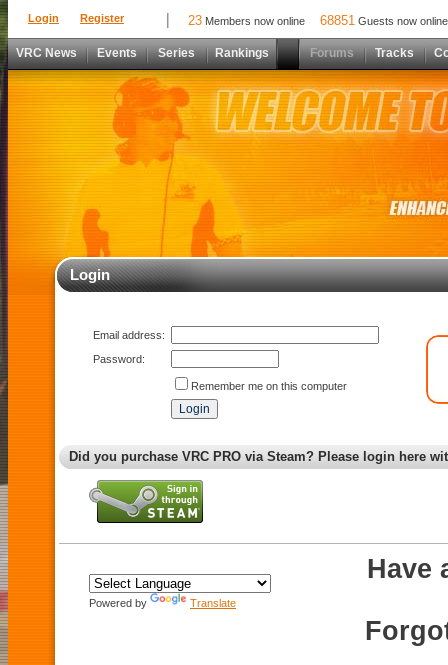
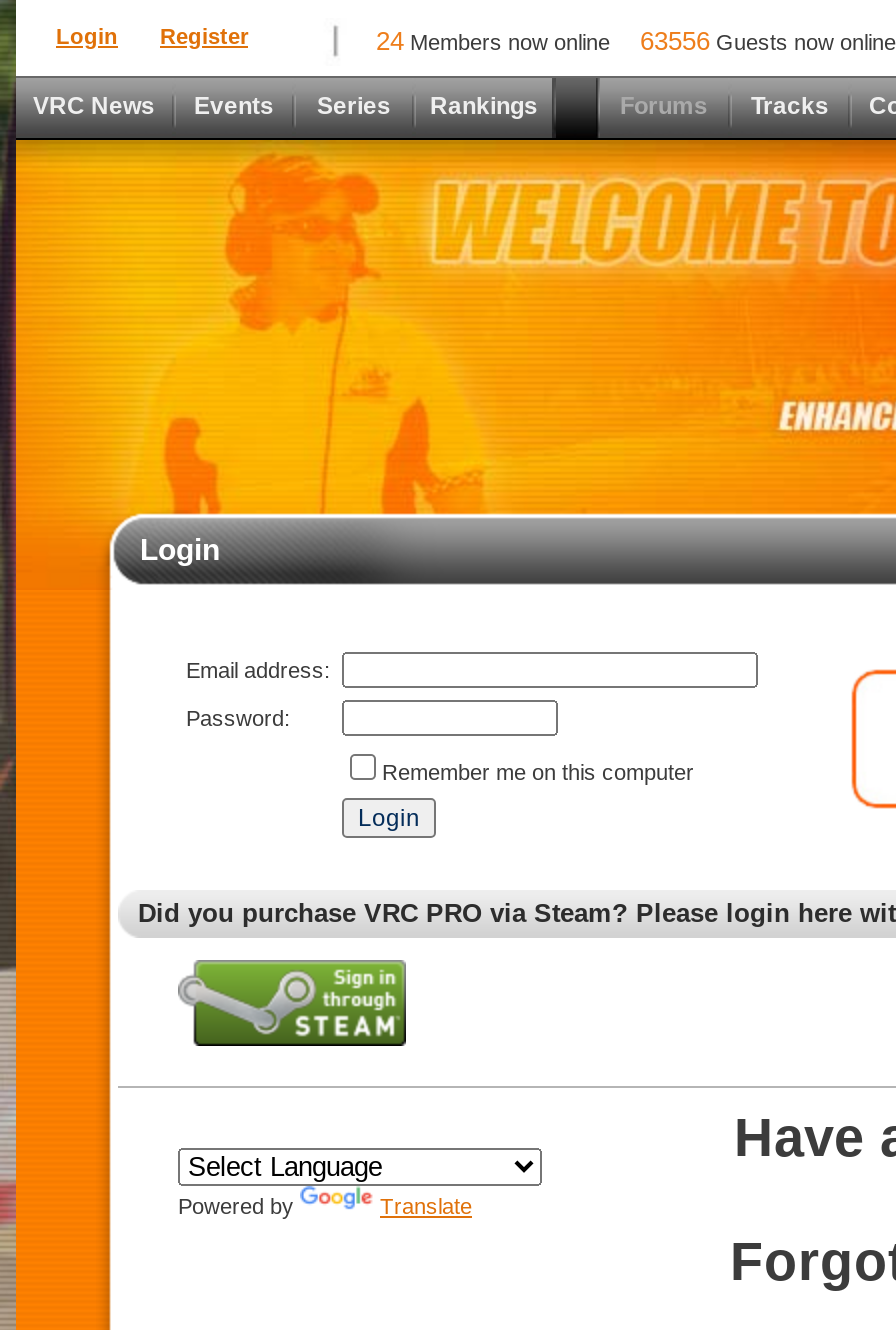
[188,13,448,28] 23 Members now online 68851 Guests now online -> [376,26,896,56] 24 Members now online 63556 Guests now online

